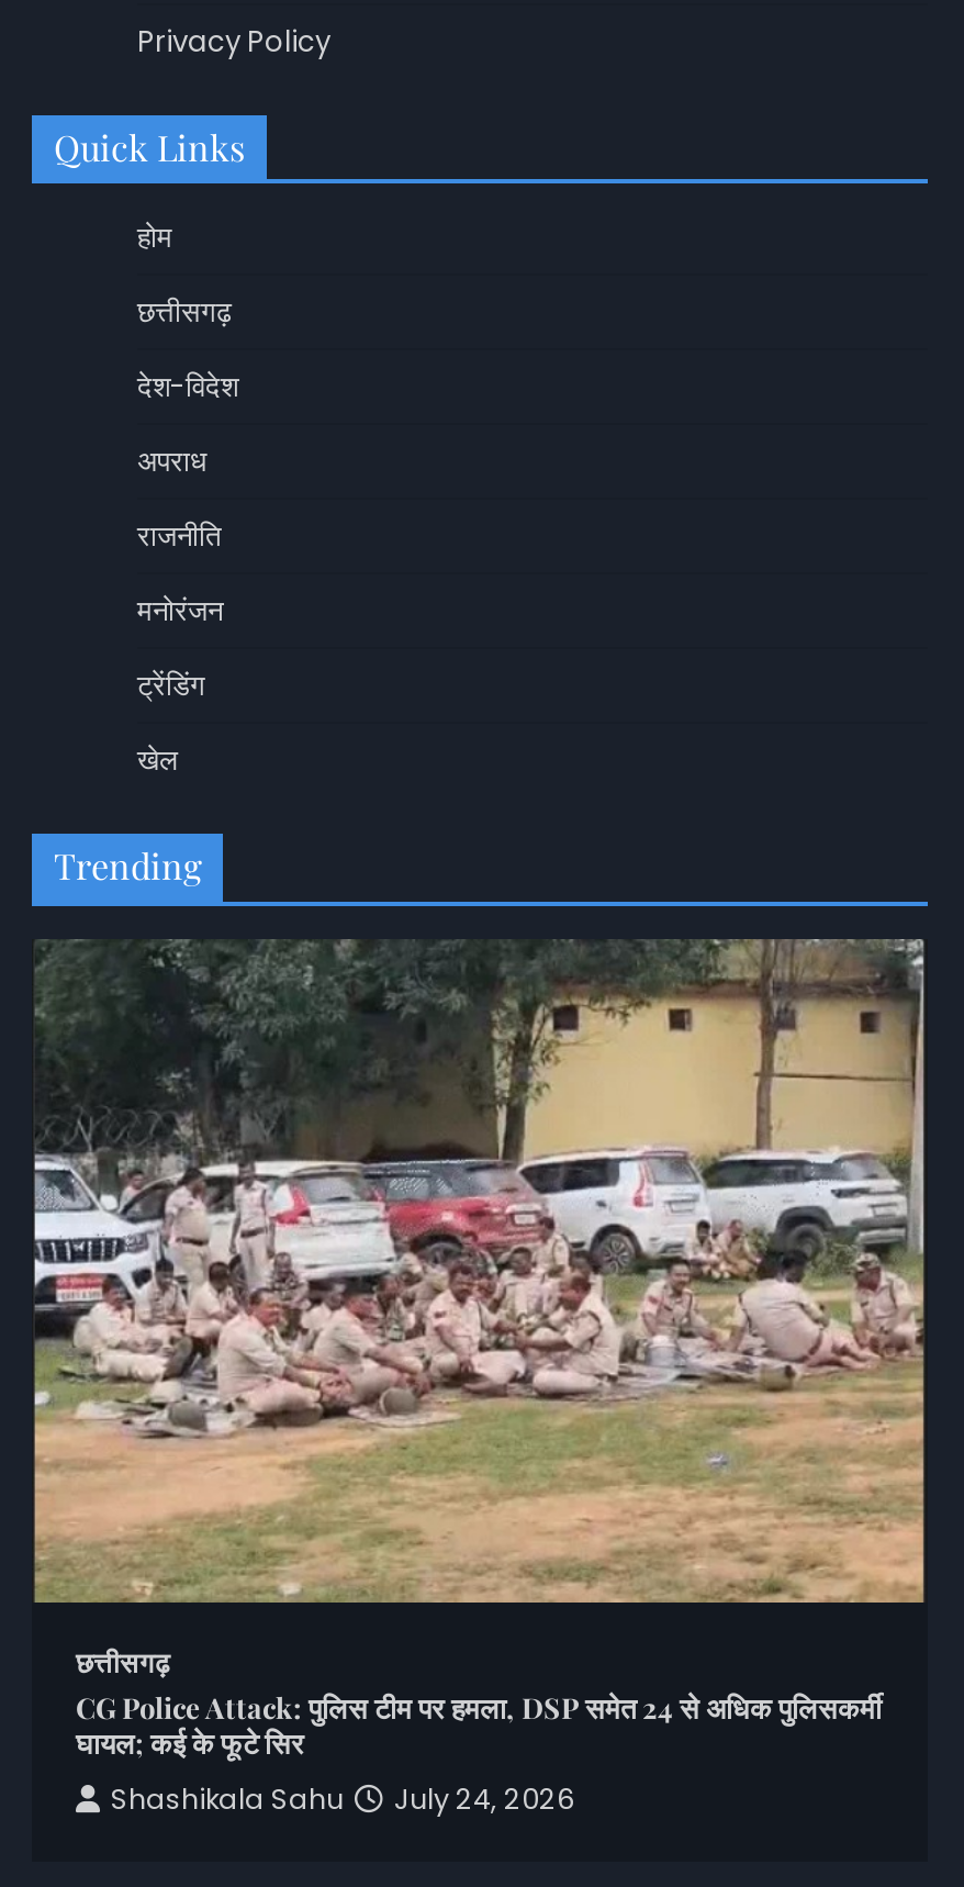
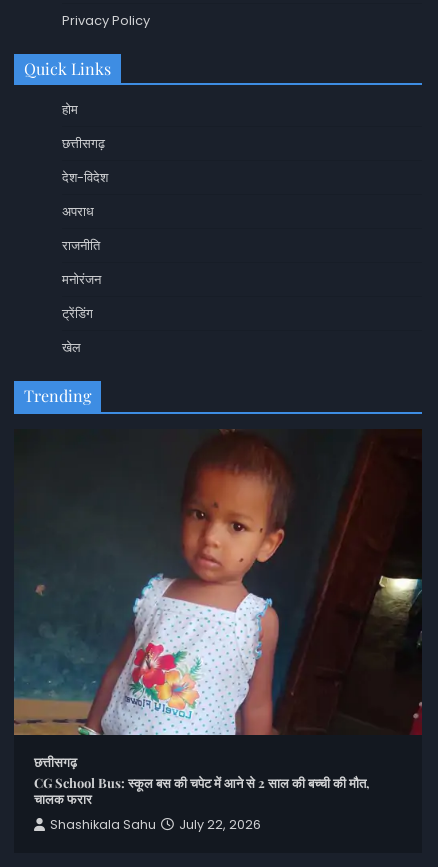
[32,938,926,1762] [image] | CG Police Attack: पुलिस टीम पर हमला, DSP समेत 24 से अधिक पुलिसकर्मी | घायल; कई के फूटे सिर -> [14,429,422,807] [image] | CG School Bus: स्कूल बस की चपेट में आने से 2 साल की बच्ची की मौत, | चालक फरार
[111,1782,574,1819] Shashikala Sahu July 24, 2026 -> [50,816,261,833] Shashikala Sahu July 22, 2026

